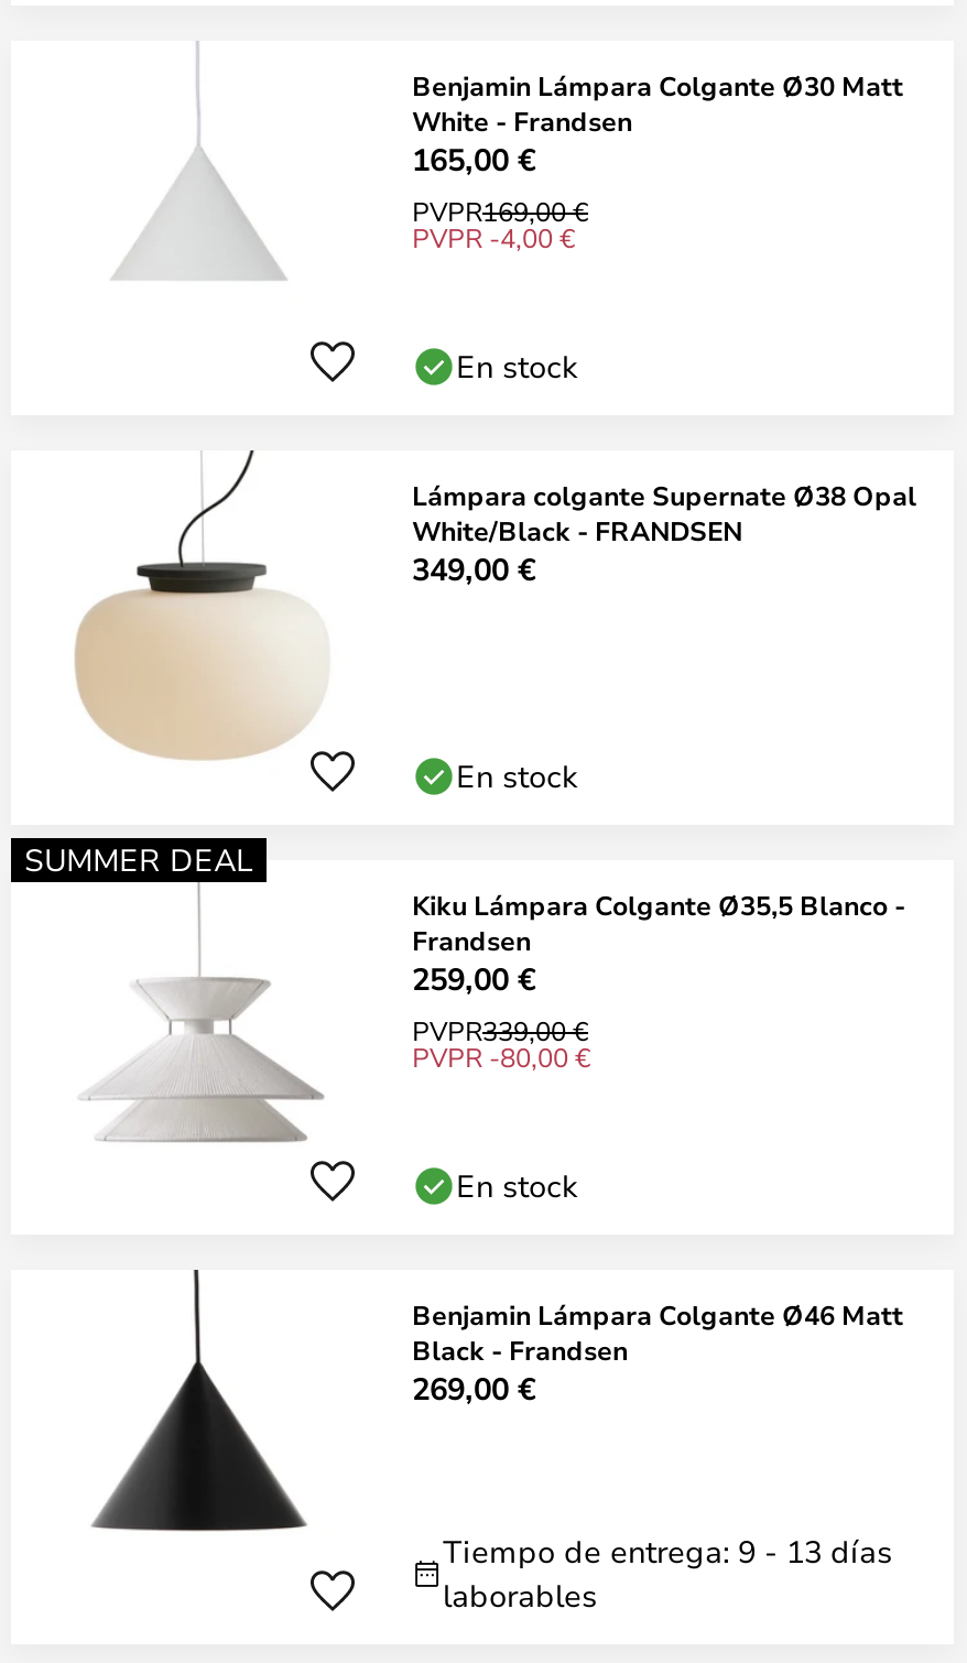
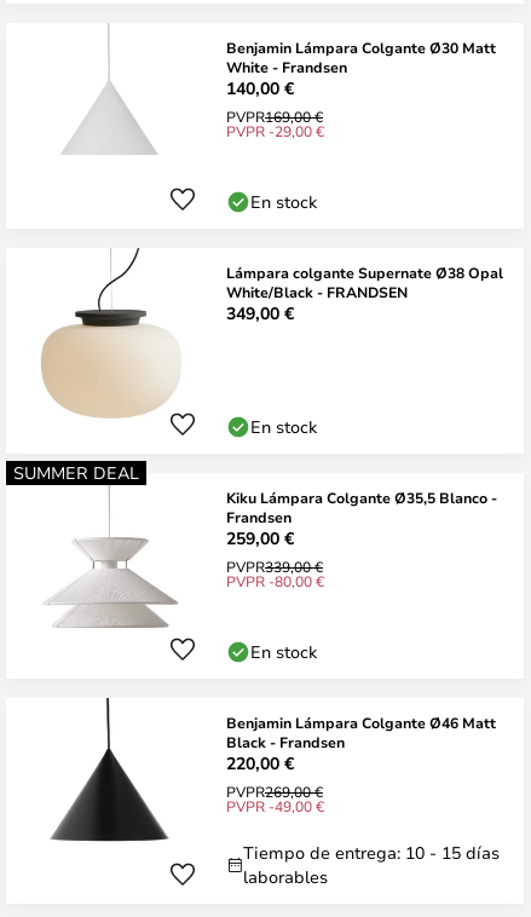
[412,138,535,180] 165,00 € -> [226,76,294,99] 140,00 €
[412,219,575,254] PVPR -4,00 € -> [226,121,324,140] PVPR -29,00 €
[412,1367,535,1409] 269,00 € -> [226,751,324,815] 220,00 € | PVPR269,00 € | PVPR -49,00 €
[443,1530,892,1572] Tiempo de entrega: 9 - 13 días -> [243,841,500,864] Tiempo de entrega: 10 - 15 días

